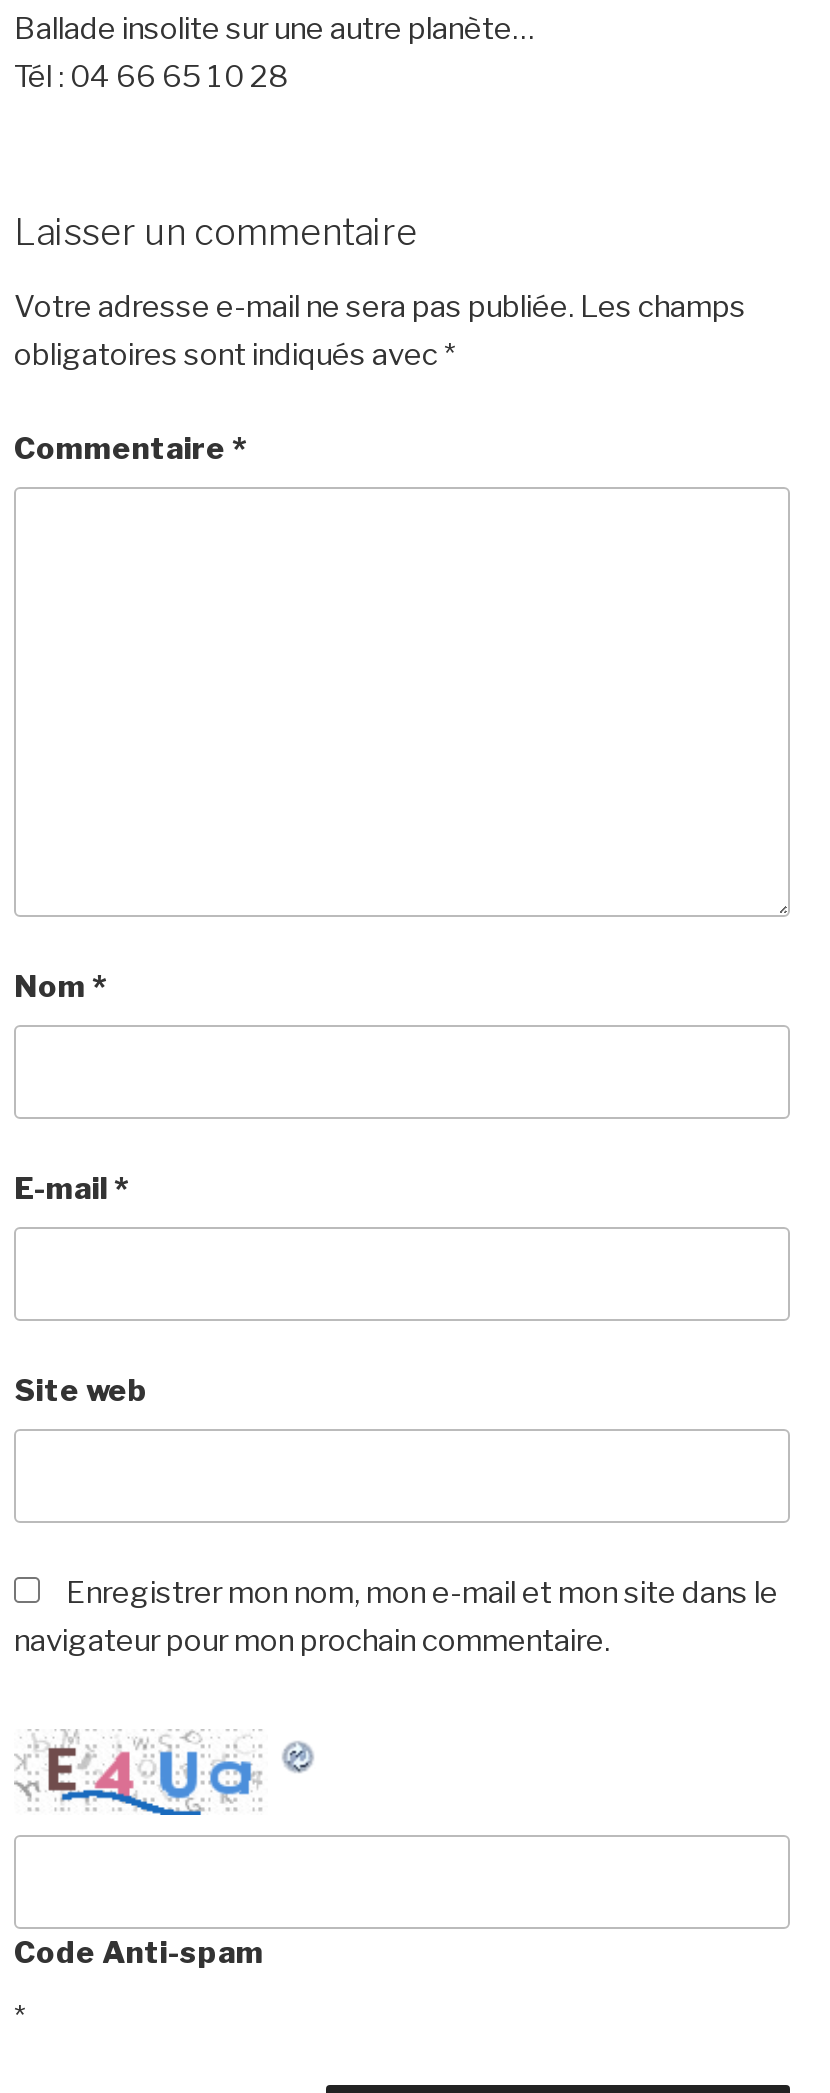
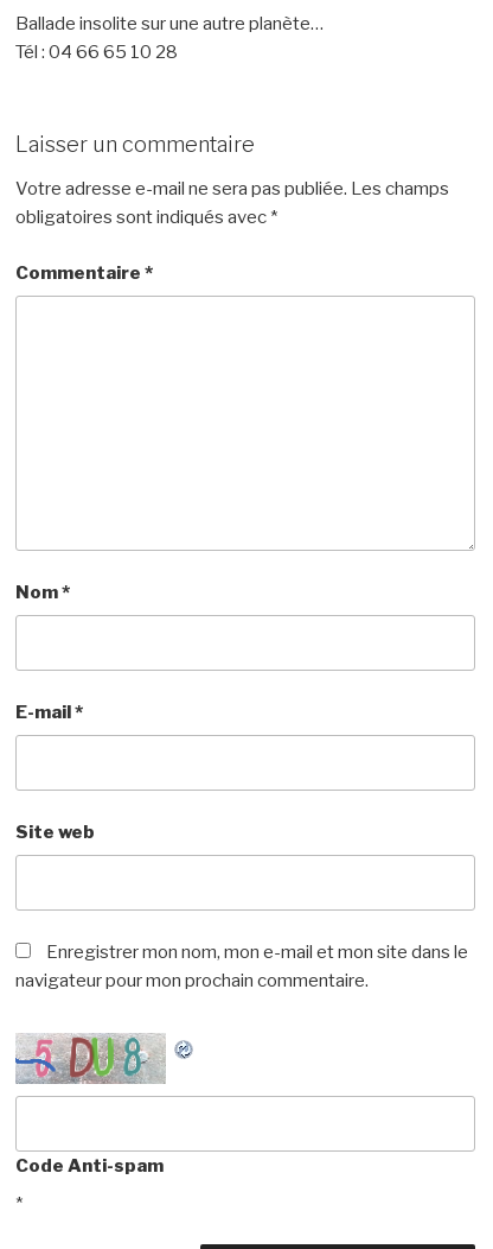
[14,1731,268,1817] [image] -> [14,1033,167,1085] [image]

